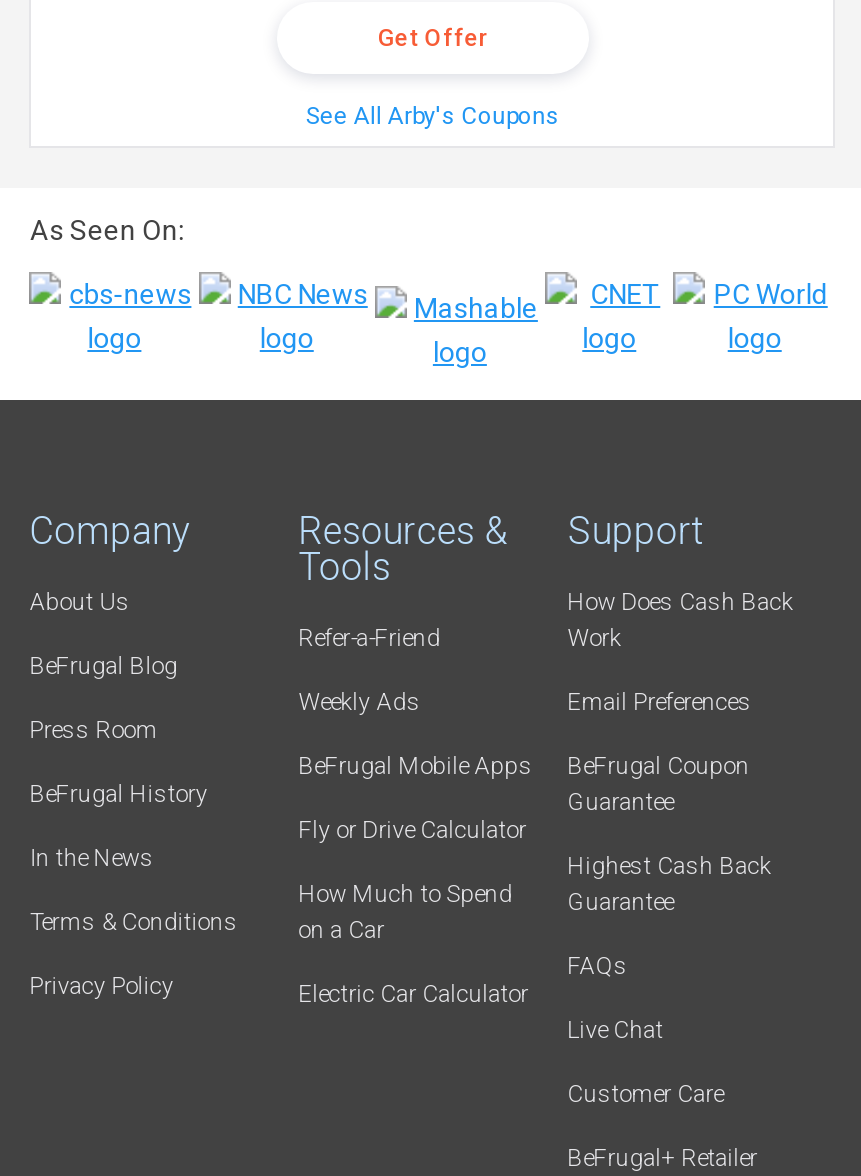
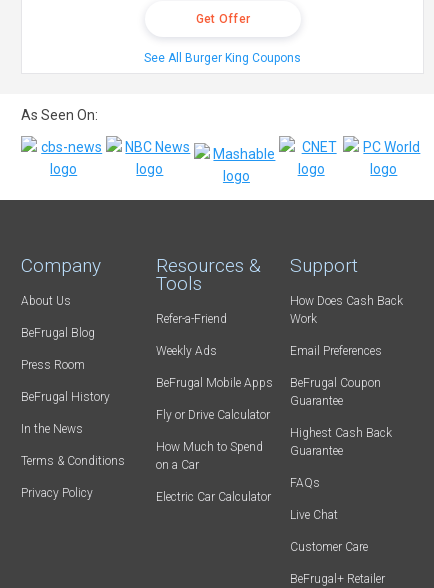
[306,102,560,130] See All Arby's Coupons -> [144,51,301,65] See All Burger King Coupons

